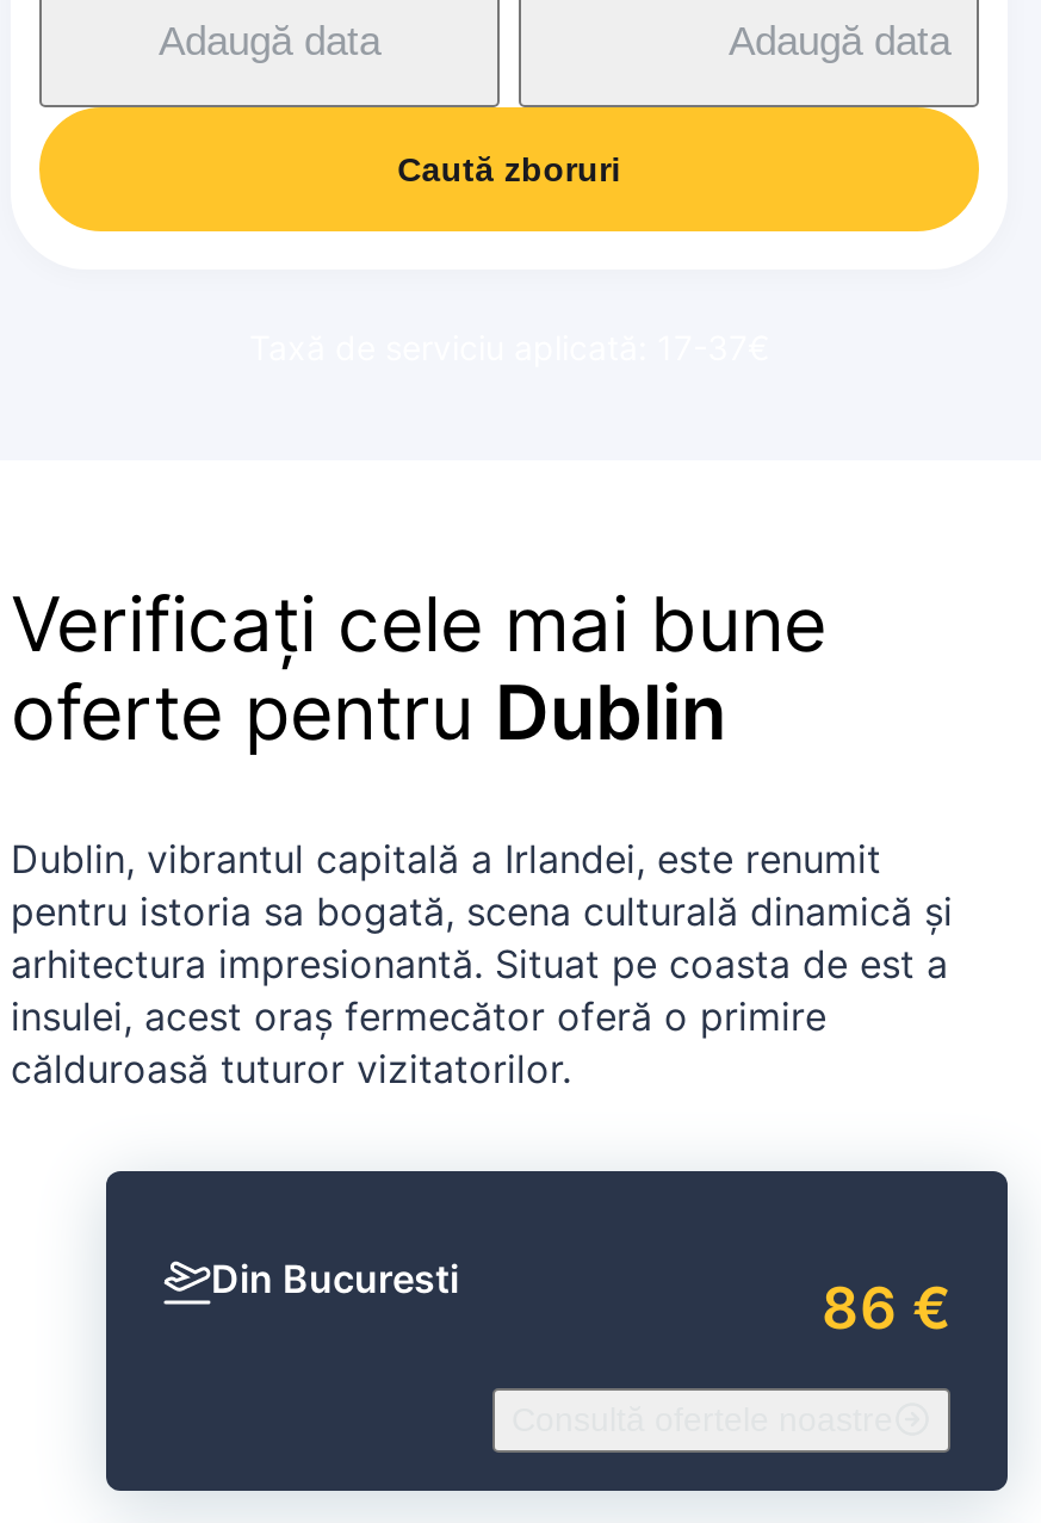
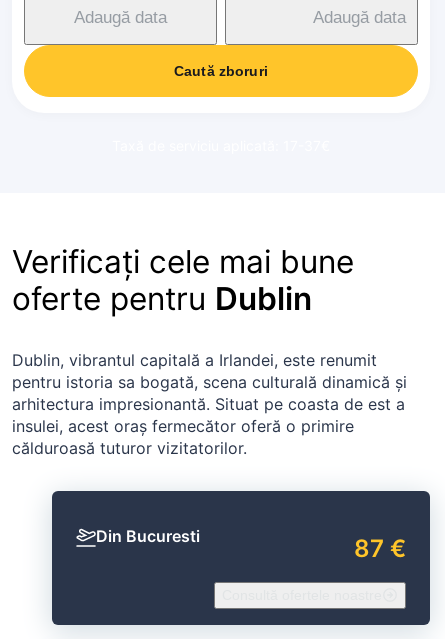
[822,1273,950,1342] 86 € -> [354,533,406,562] 87 €

